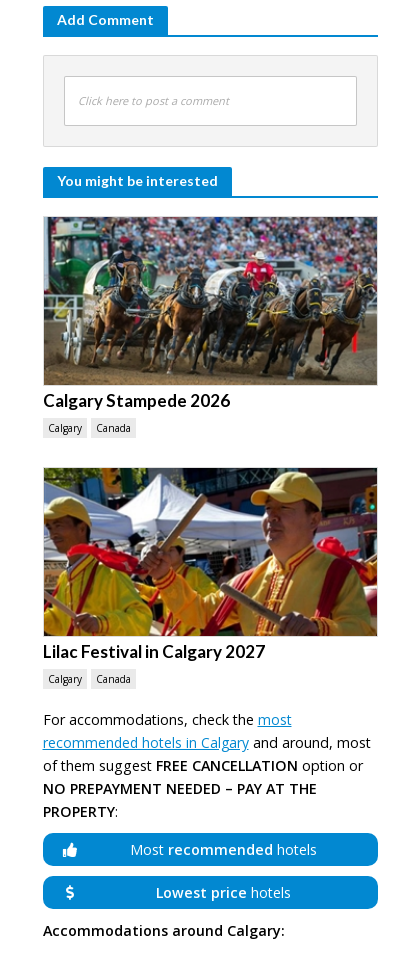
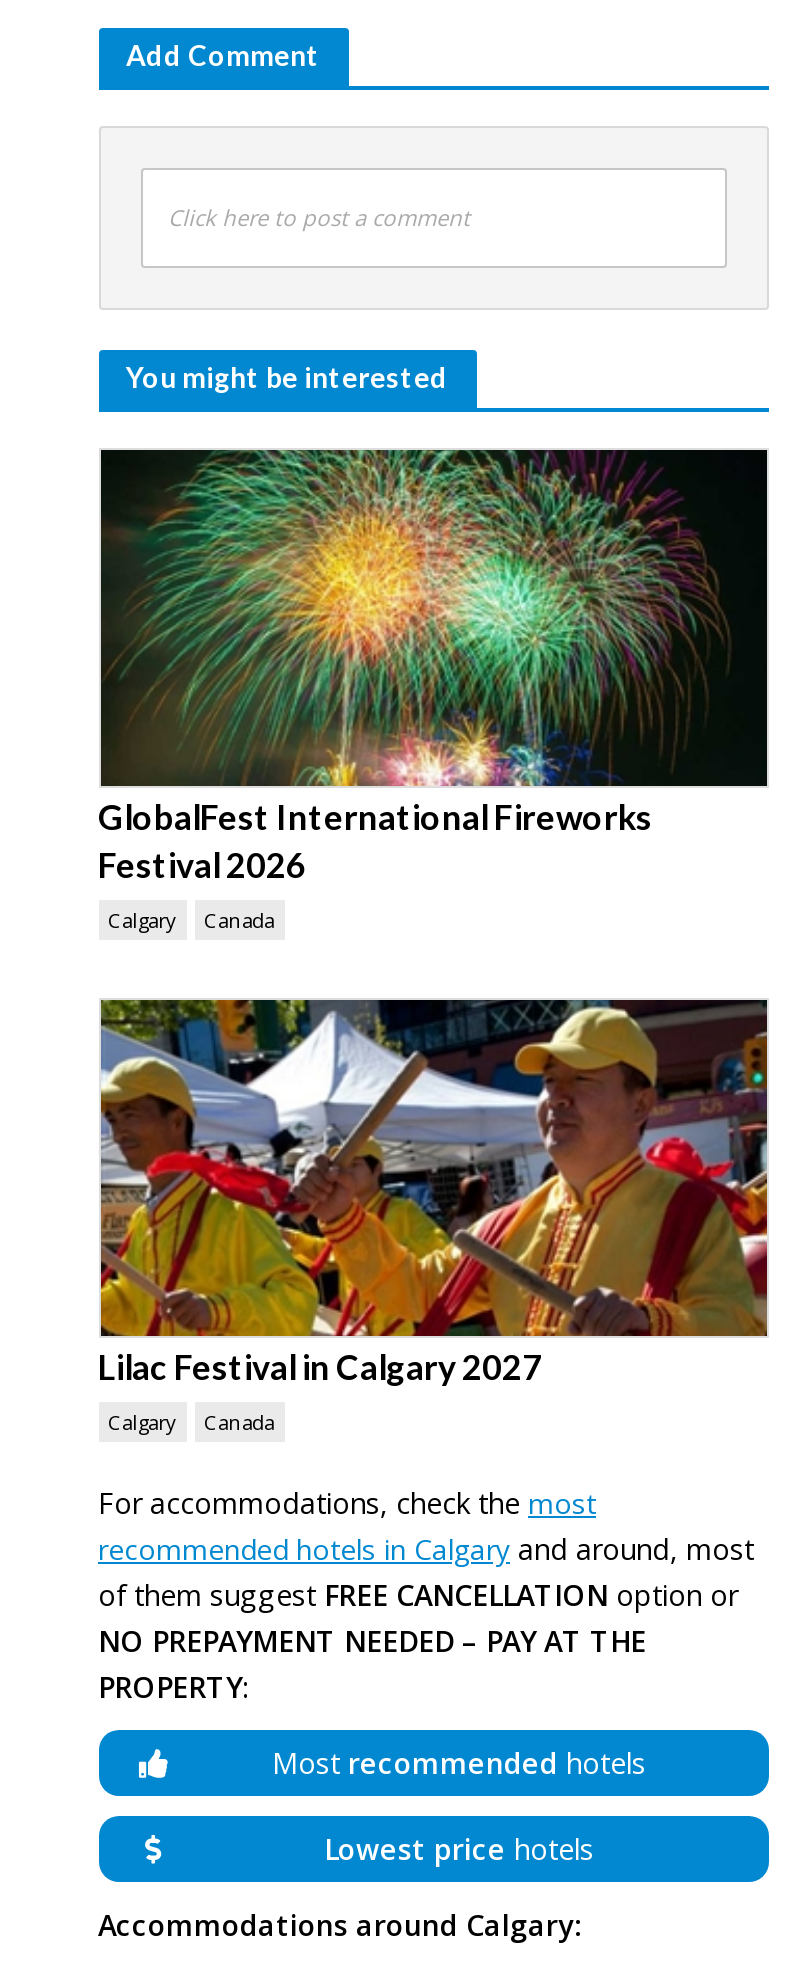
[42,216,378,411] [image] | Calgary Stampede 2026 -> [98,448,769,885] [image] | GlobalFest International Fireworks | Festival 2026

